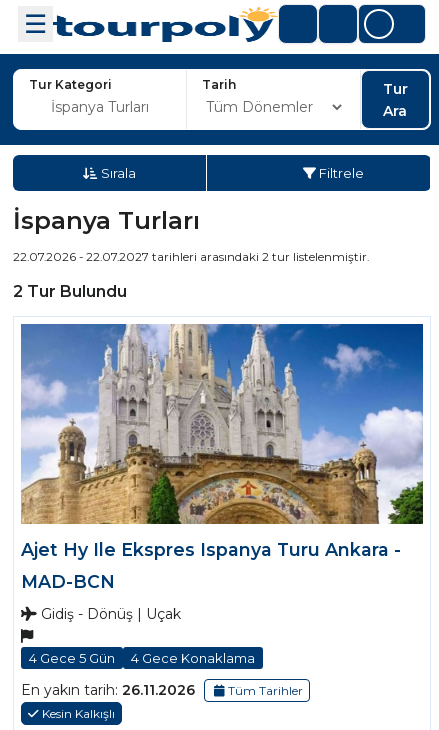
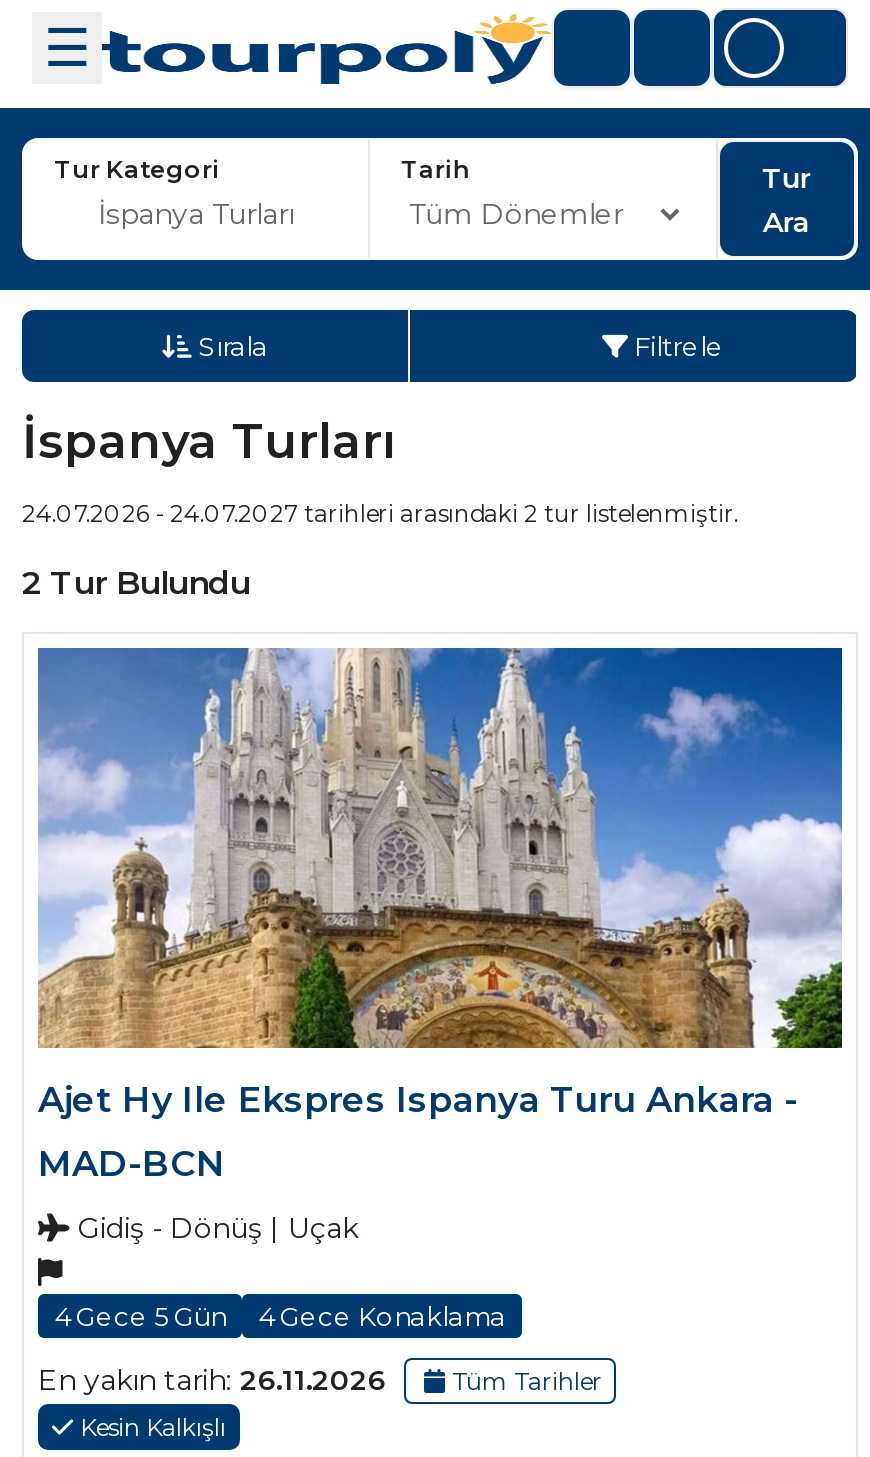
[13,250,369,264] 22.07.2026 - 22.07.2027 tarihleri arasındaki 2 tur listelenmiştir. -> [22,500,738,528] 24.07.2026 - 24.07.2027 tarihleri arasındaki 2 tur listelenmiştir.

